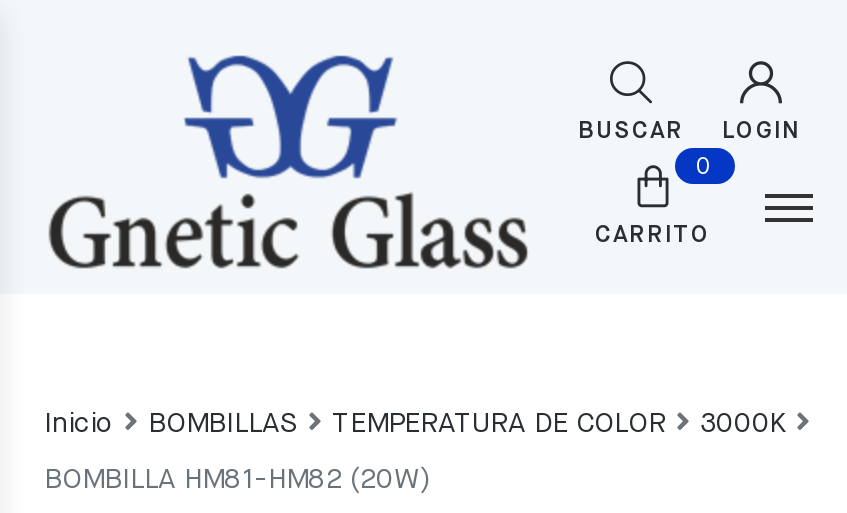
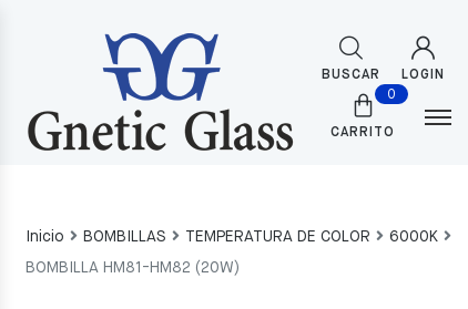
[44,410,786,438] Inicio BOMBILLAS TEMPERATURA DE COLOR 3000K -> [25,229,438,245] Inicio BOMBILLAS TEMPERATURA DE COLOR 6000K

